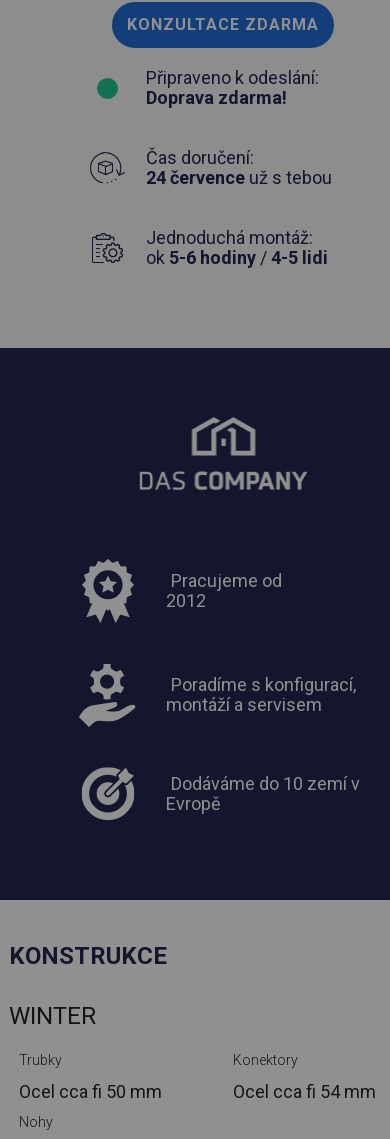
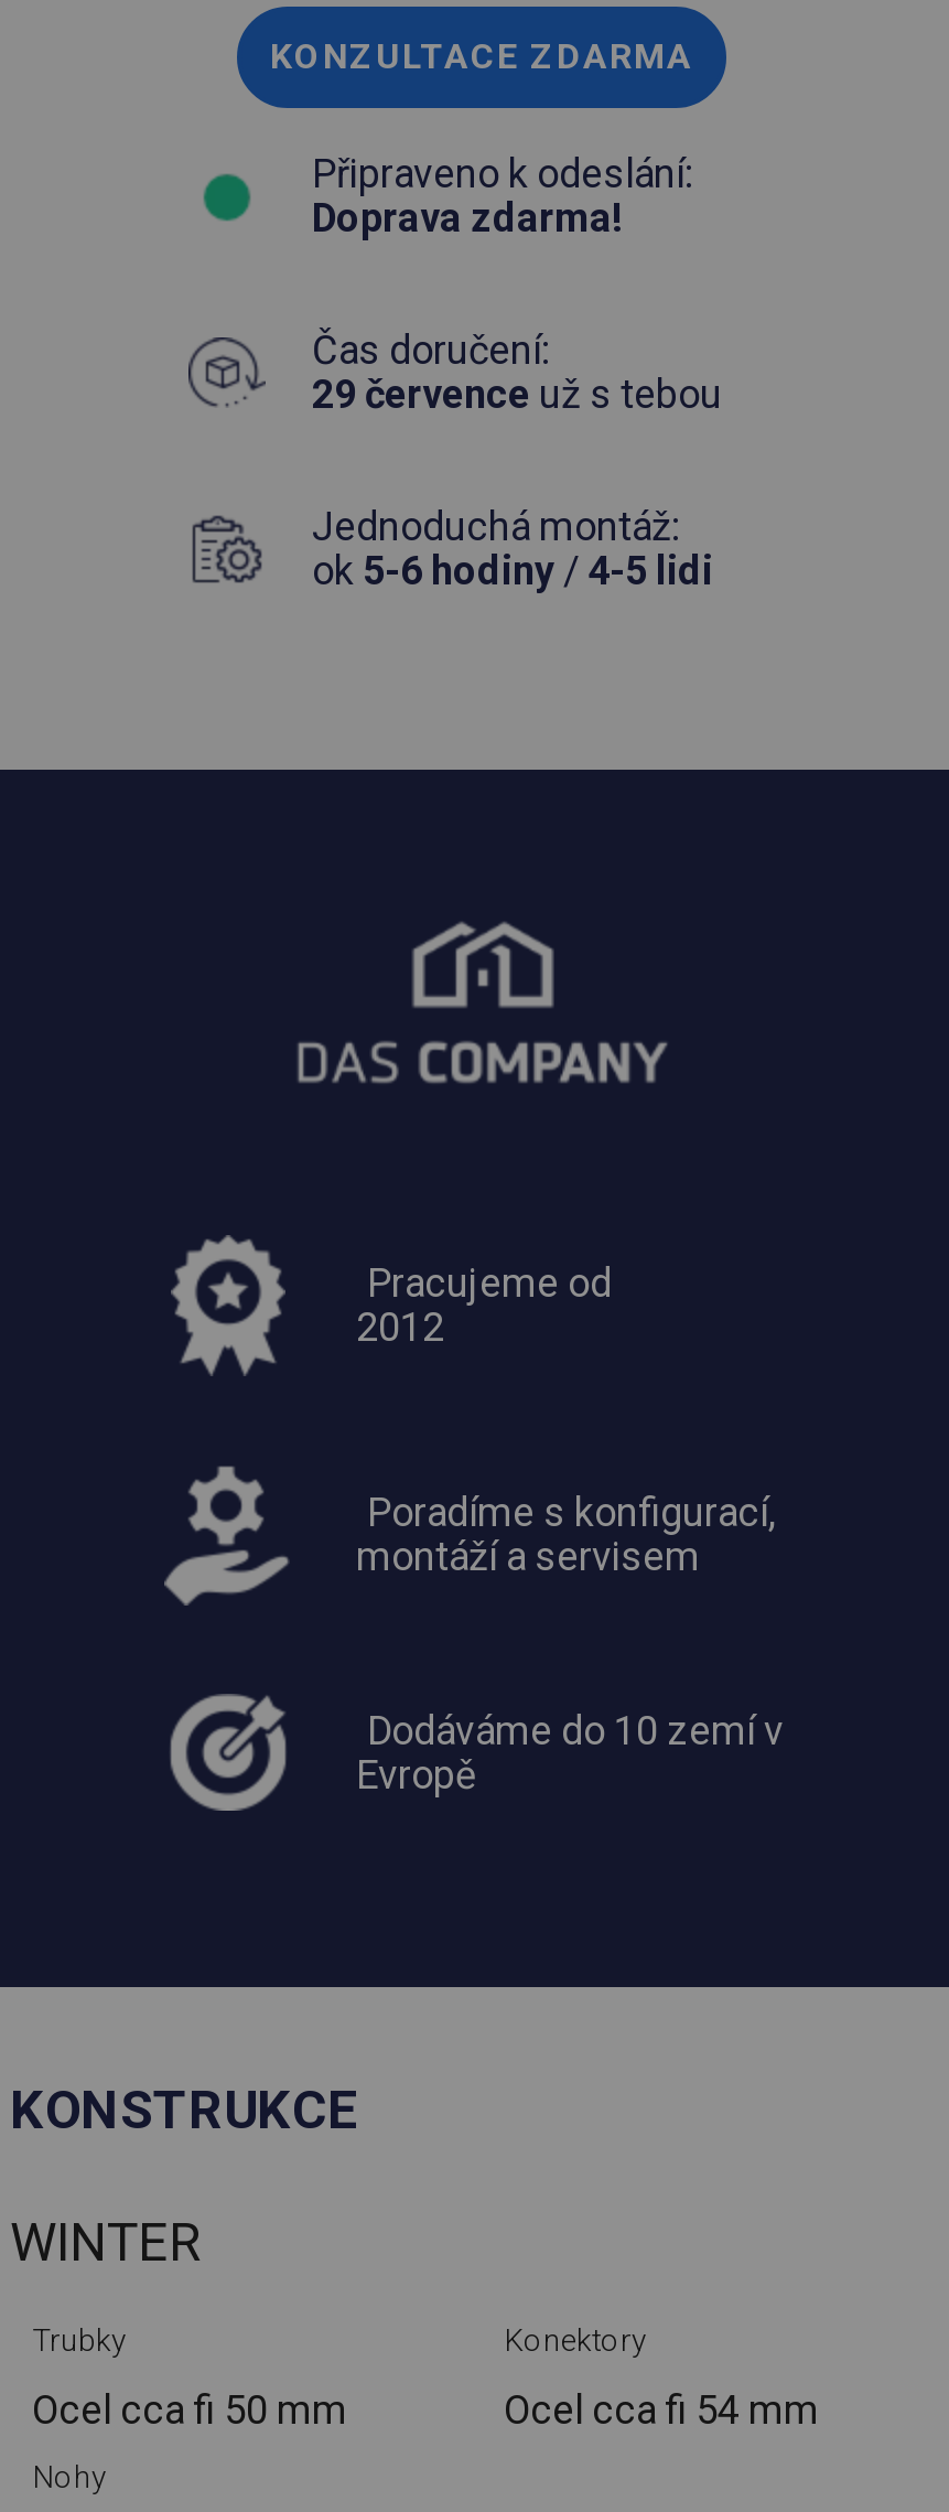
[146,167,332,188] 24 července už s tebou -> [312,371,722,417] 29 července už s tebou

